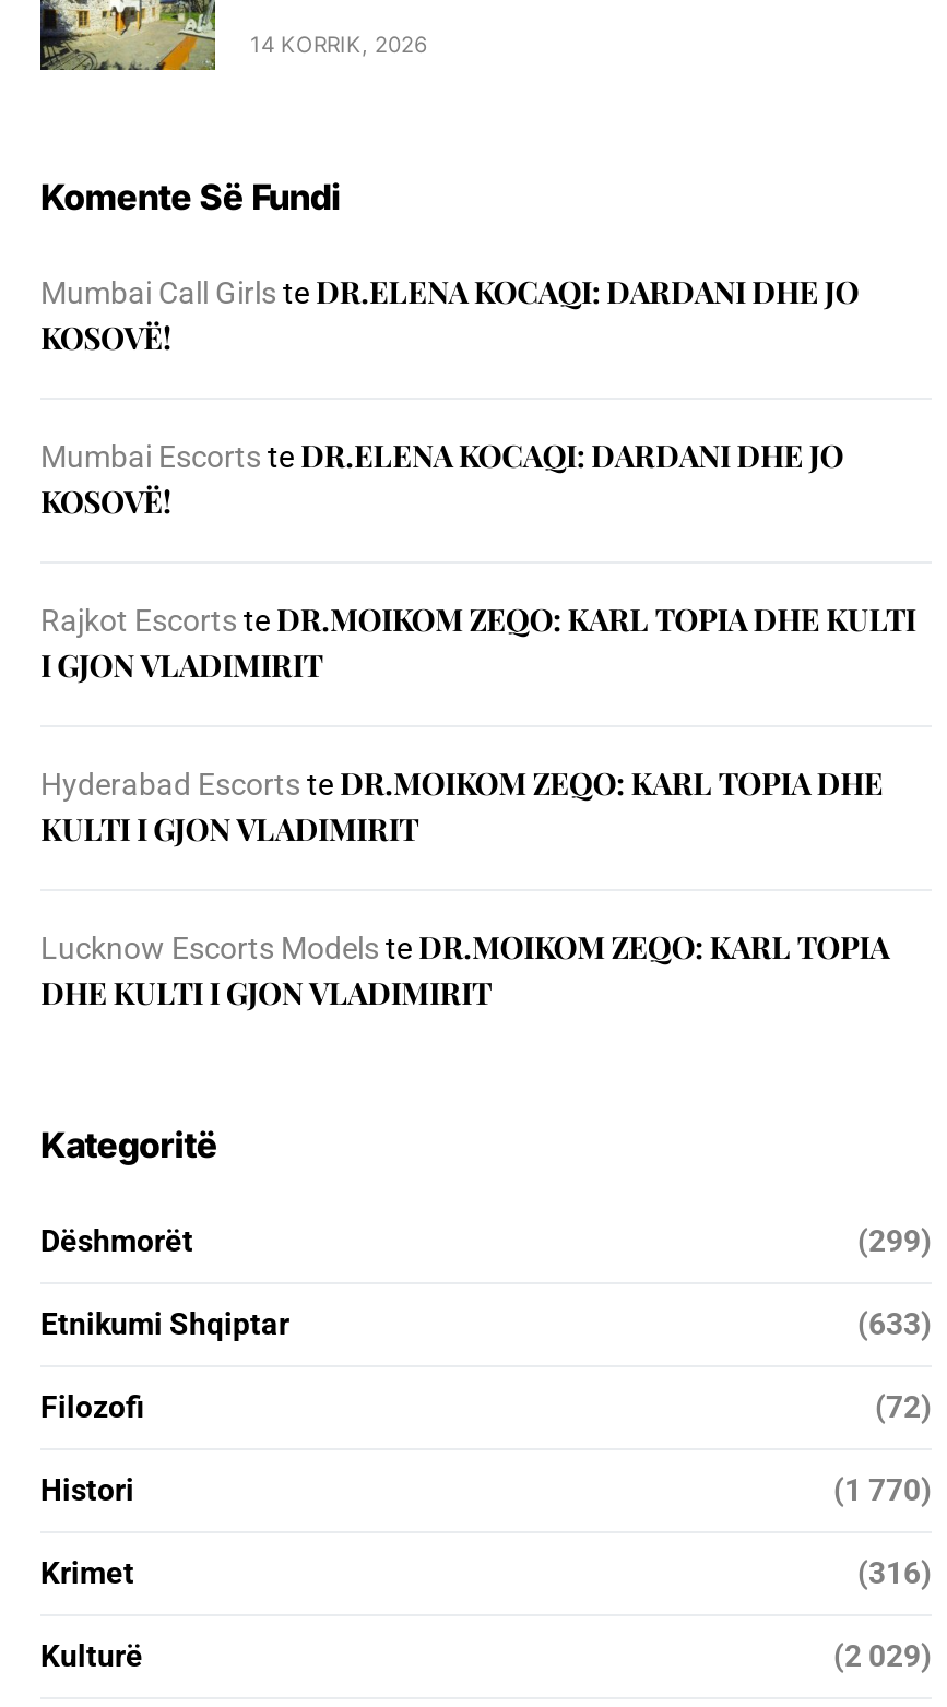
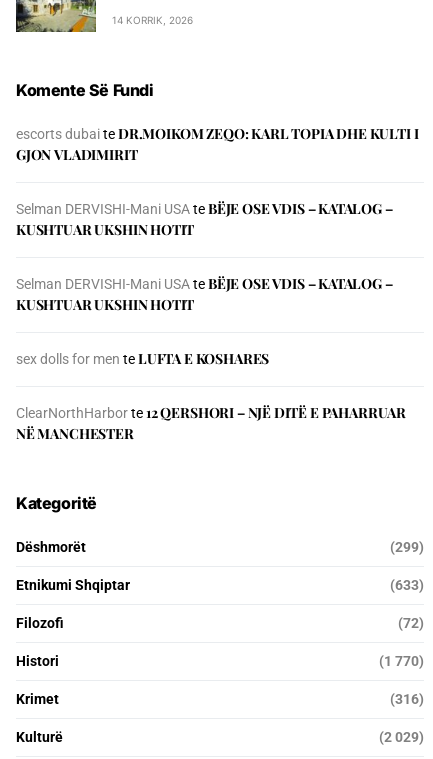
[40,272,859,359] Mumbai Call Girls te DR.ELENA KOCAQI: DARDANI DHE JO | KOSOVË! -> [16,124,418,164] escorts dubai te DR.MOIKOM ZEQO: KARL TOPIA DHE KULTI I | GJON VLADIMIRIT
[40,435,843,523] Mumbai Escorts te DR.ELENA KOCAQI: DARDANI DHE JO | KOSOVË! -> [16,199,393,239] Selman DERVISHI-Mani USA te BЁJE OSE VDIS – KATALOG – | KUSHTUAR UKSHIN HOTIT
[40,599,916,687] Rajkot Escorts te DR.MOIKOM ZEQO: KARL TOPIA DHE KULTI | I GJON VLADIMIRIT -> [16,274,393,314] Selman DERVISHI-Mani USA te BЁJE OSE VDIS – KATALOG – | KUSHTUAR UKSHIN HOTIT
[40,763,883,850] Hyderabad Escorts te DR.MOIKOM ZEQO: KARL TOPIA DHE | KULTI I GJON VLADIMIRIT -> [16,349,269,368] sex dolls for men te LUFTA E KOSHARES
[40,927,889,1014] Lucknow Escorts Models te DR.MOIKOM ZEQO: KARL TOPIA | DHE KULTI I GJON VLADIMIRIT -> [16,403,406,443] ClearNorthHarbor te 12 QERSHORI – NJË DITË E PAHARRUAR | NË MANCHESTER

